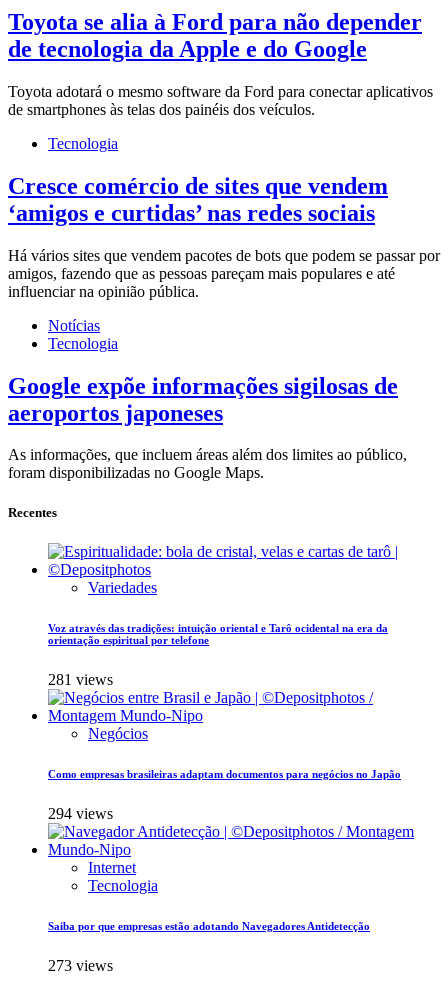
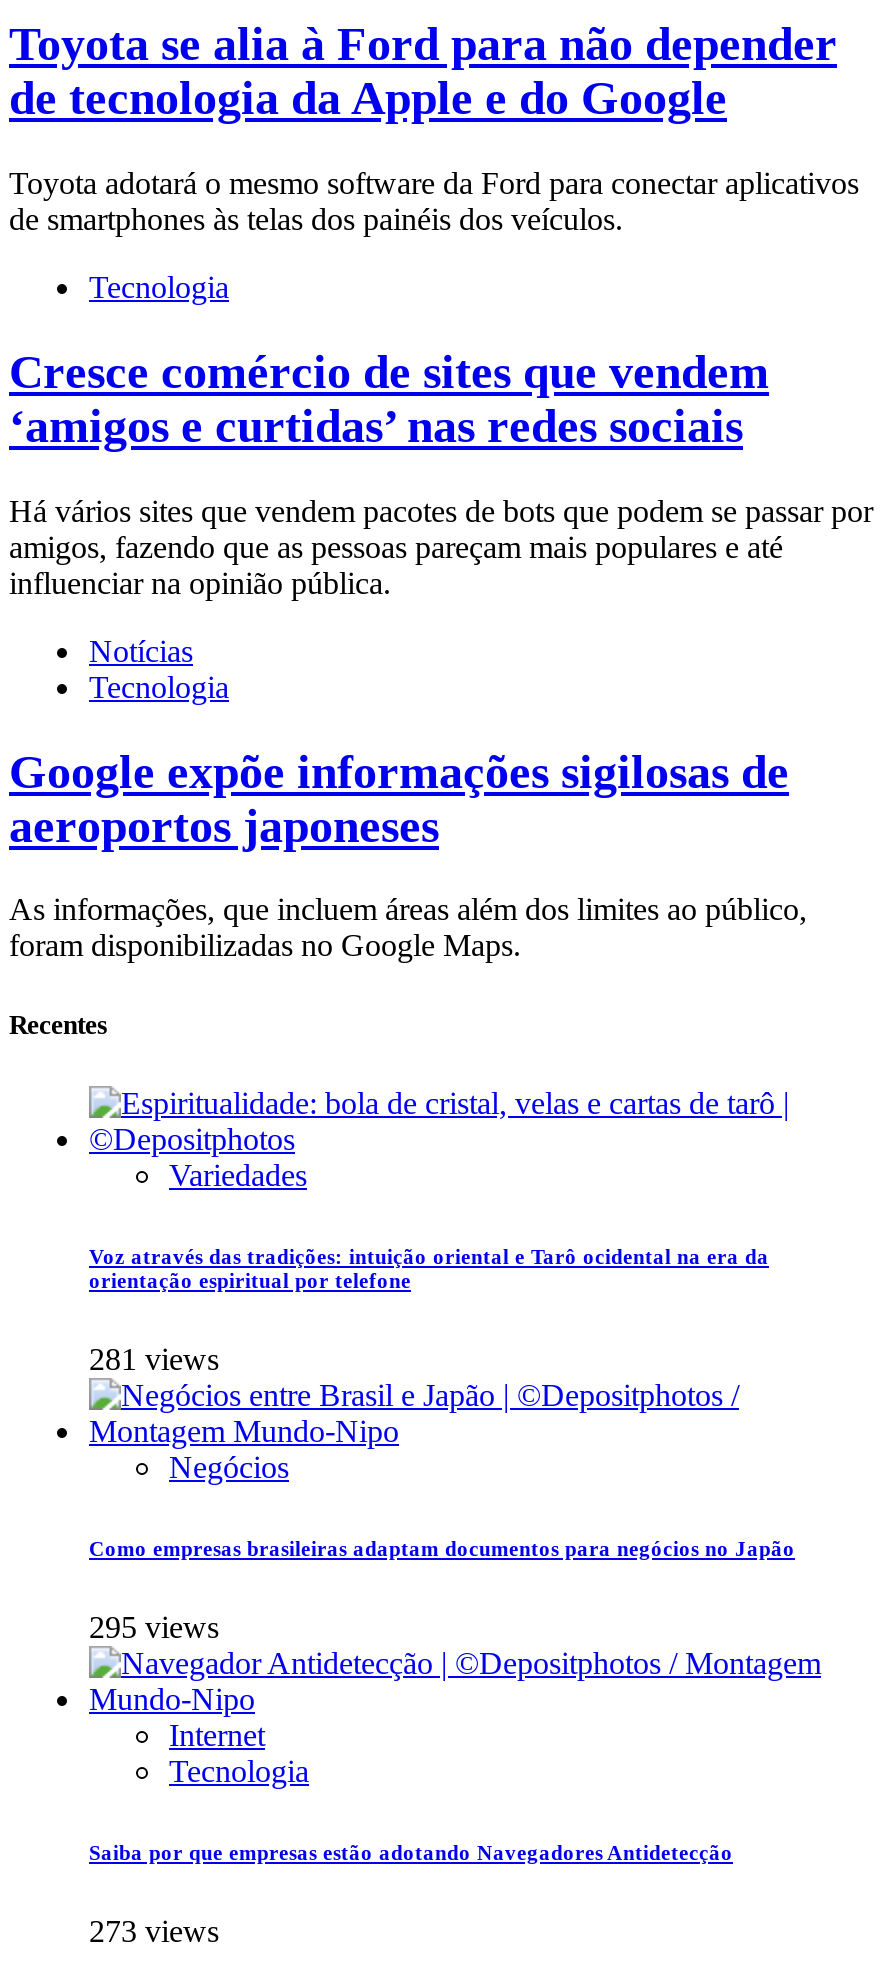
[48,805,113,822] 294 views -> [89,1609,219,1643] 295 views

